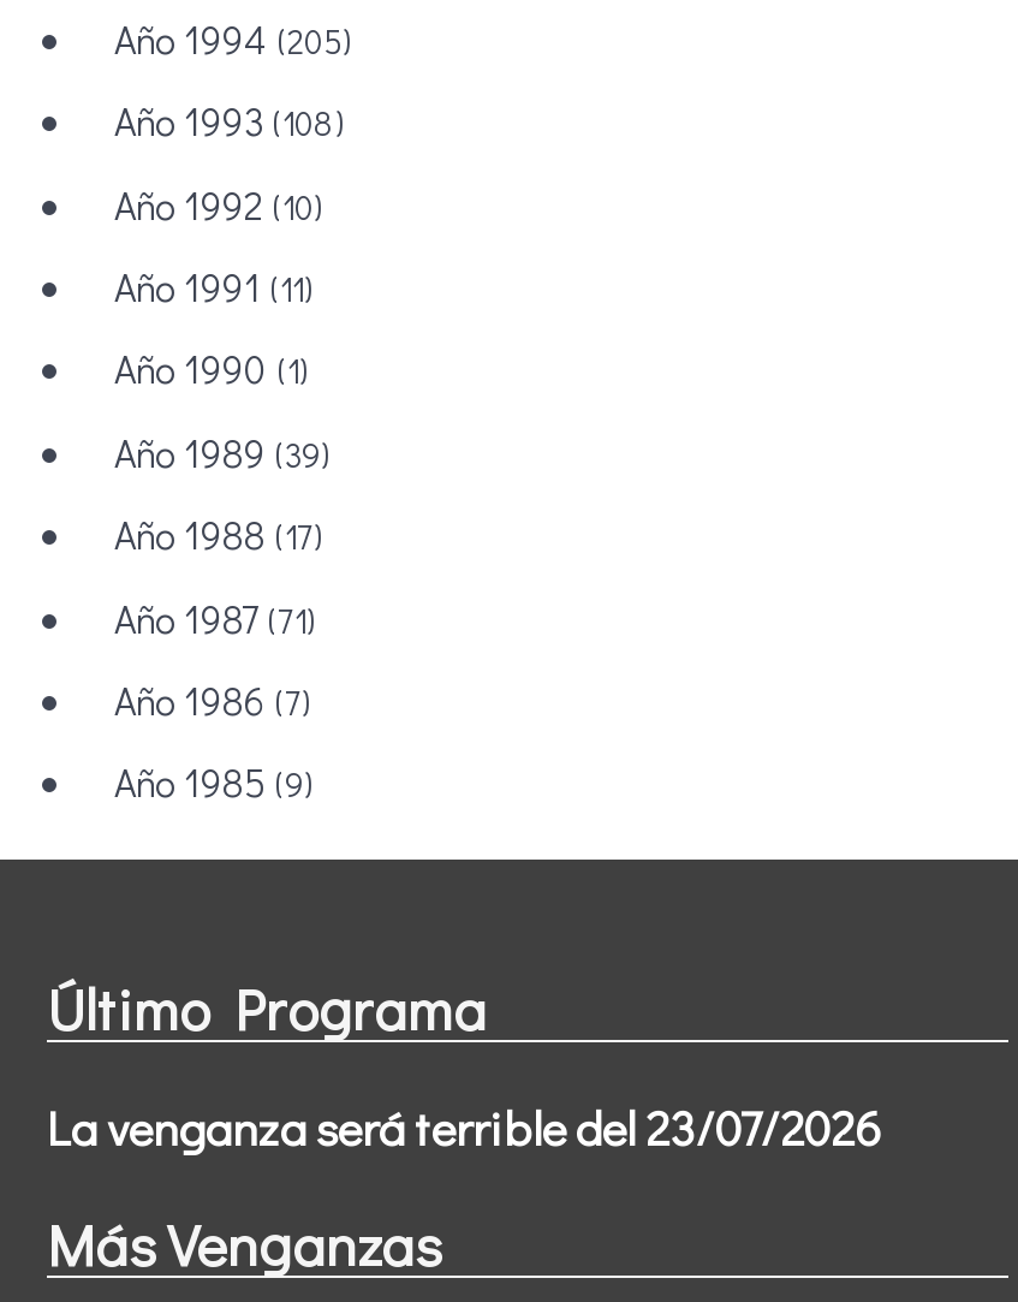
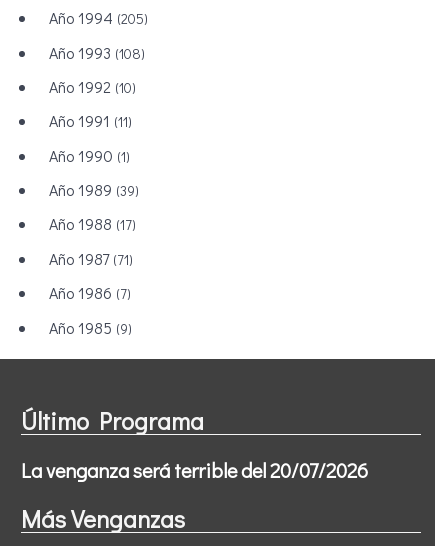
[47,1095,881,1157] La venganza será terrible del 23/07/2026 -> [21,457,368,483] La venganza será terrible del 20/07/2026

